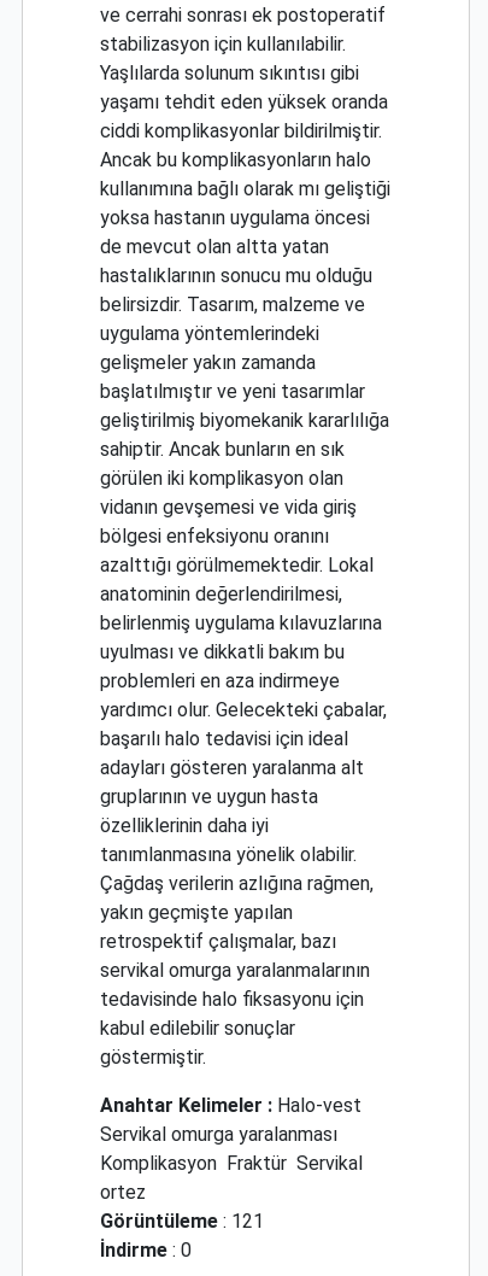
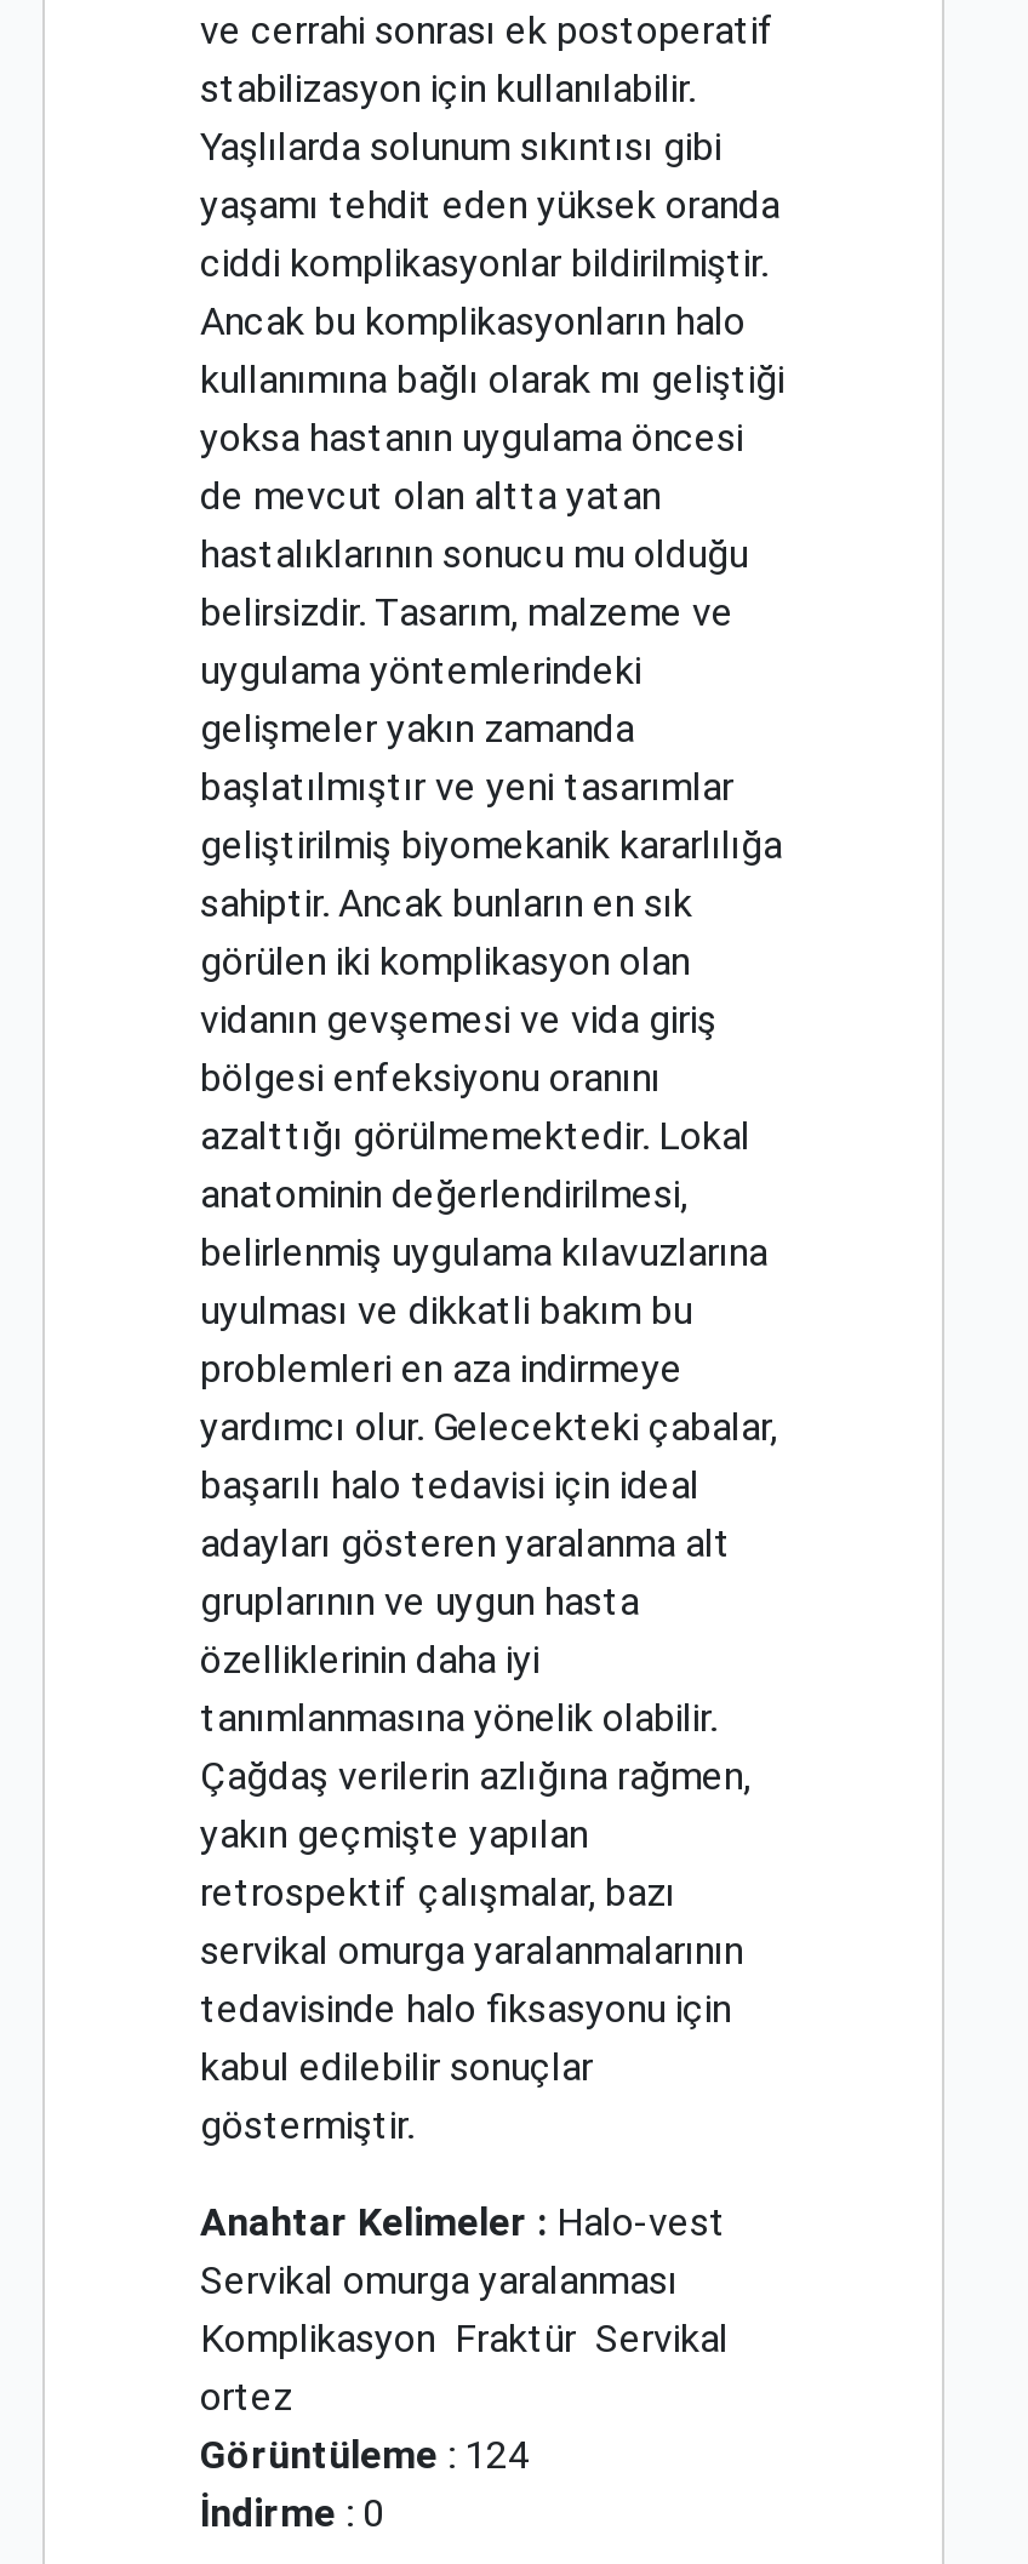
[100,1210,264,1233] Görüntüleme: 121 -> [200,2433,530,2479] Görüntüleme: 124

